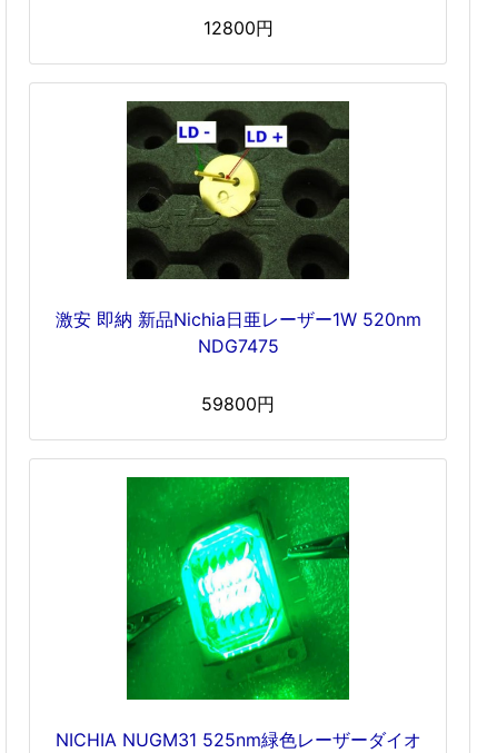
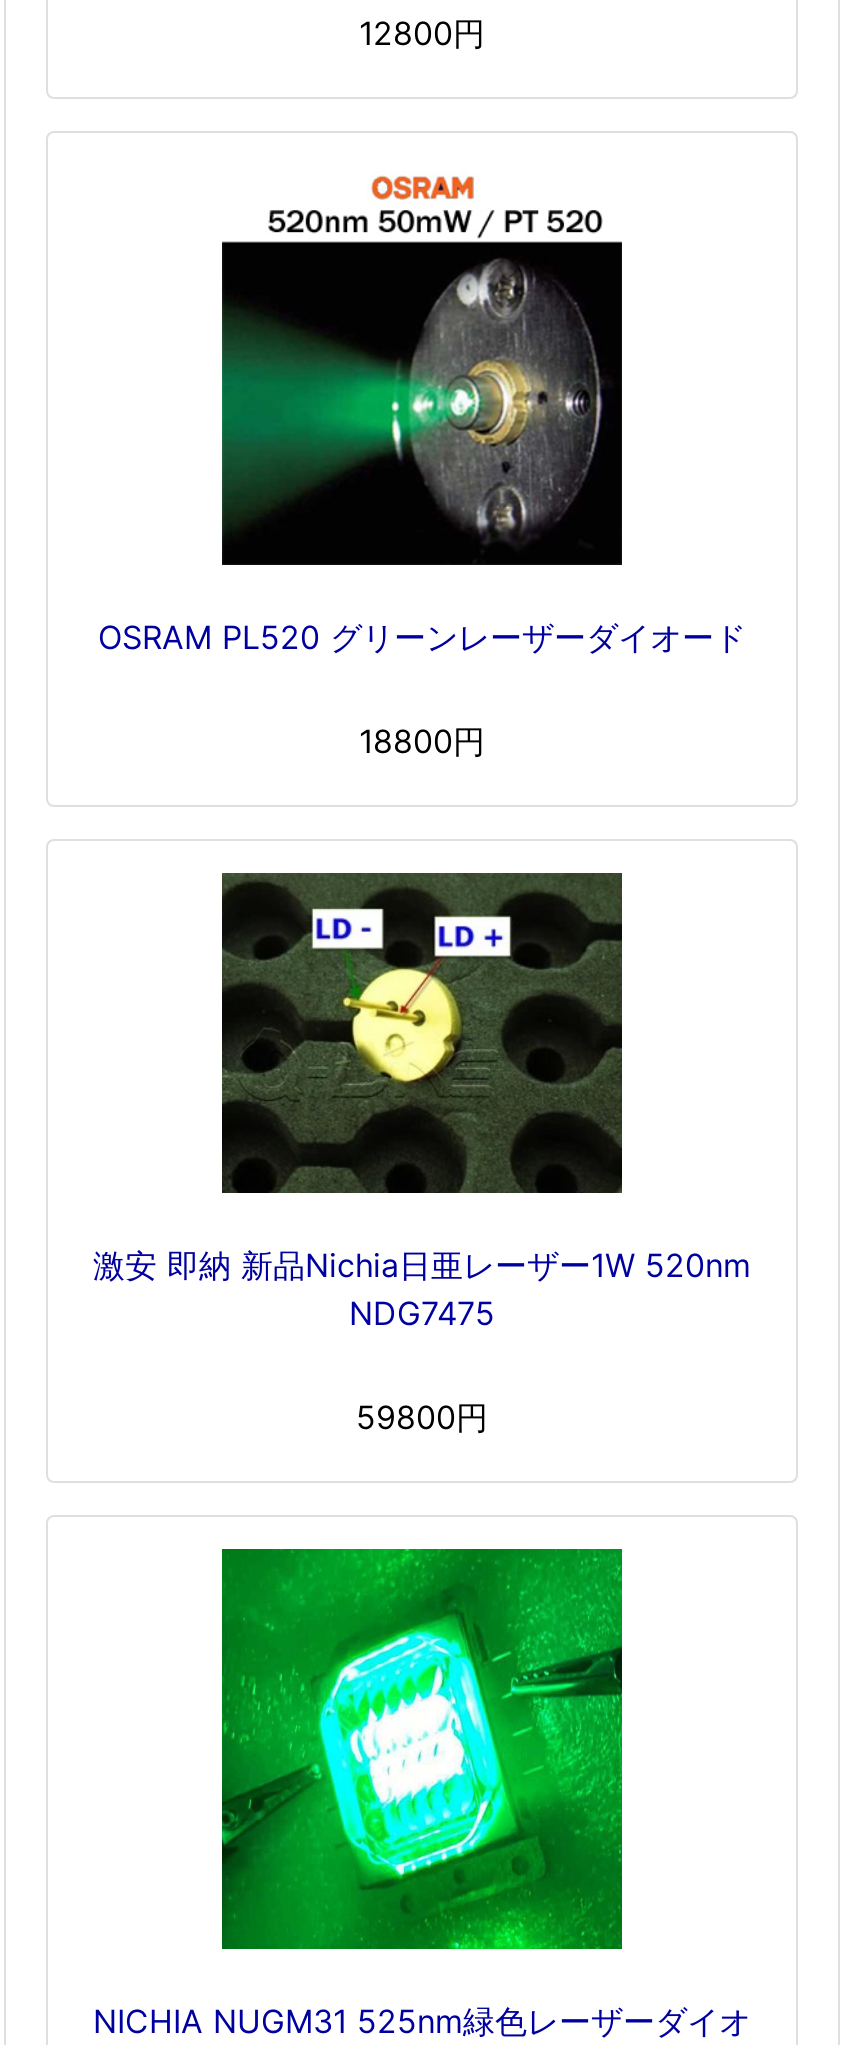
none -> [98,175,746,761] [image] | OSRAM PL520 グリーンレーザーダイオード | 18800円

